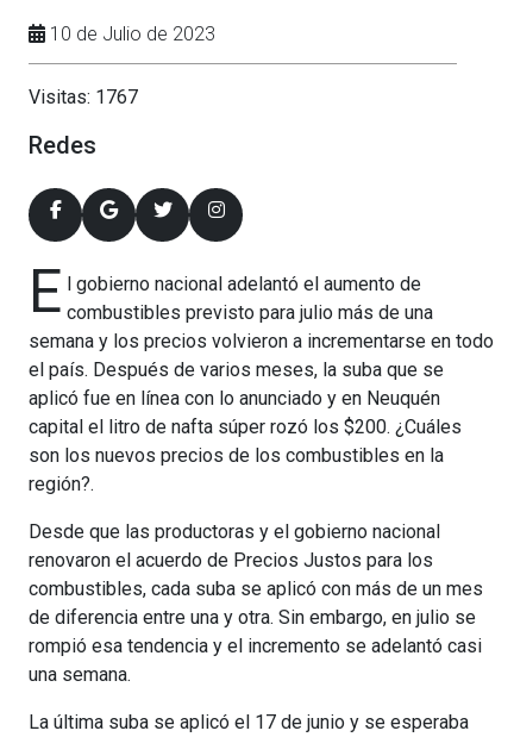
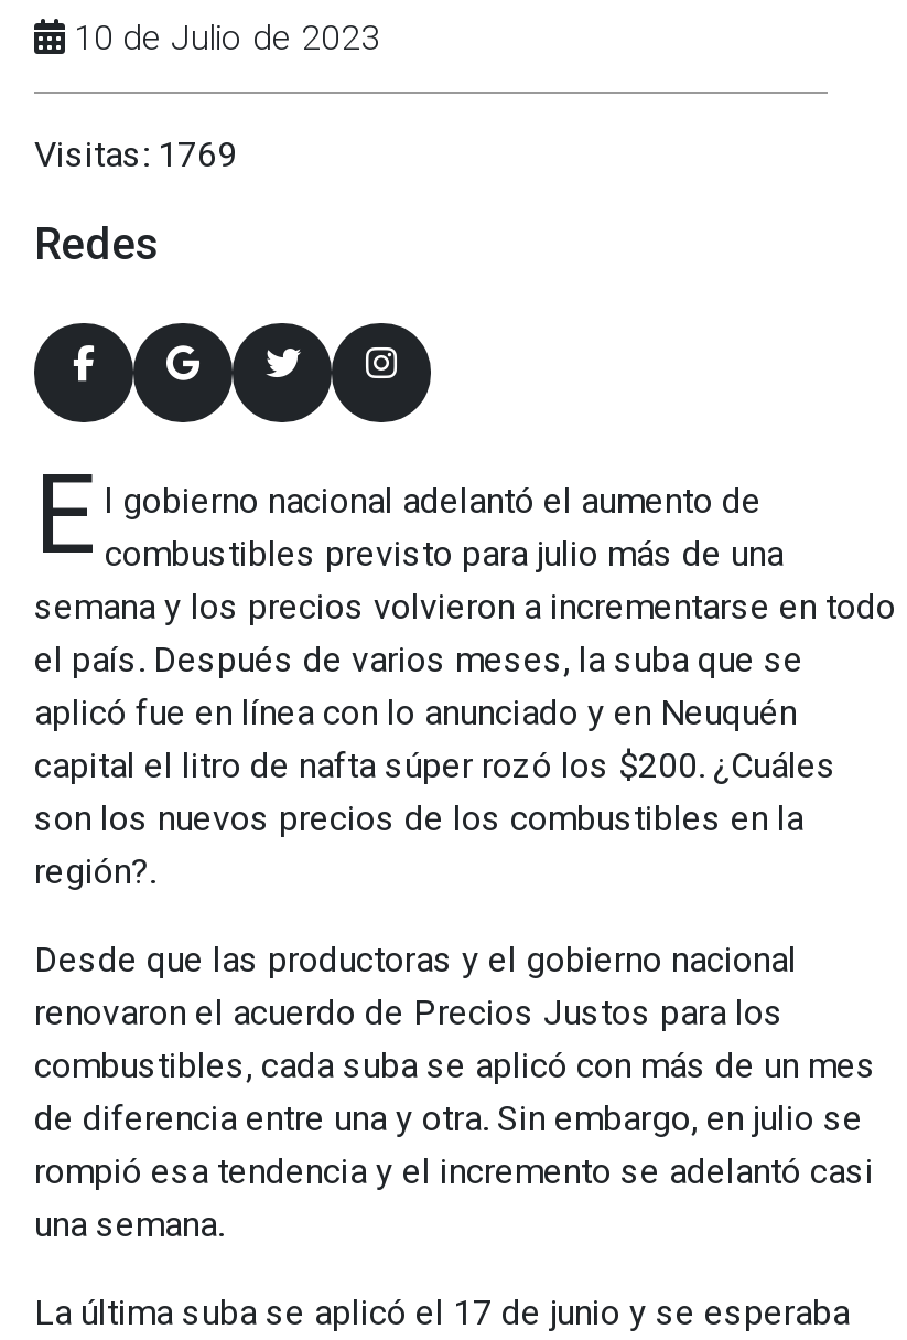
[29,86,138,109] Visitas: 1767 -> [34,134,237,176] Visitas: 1769

